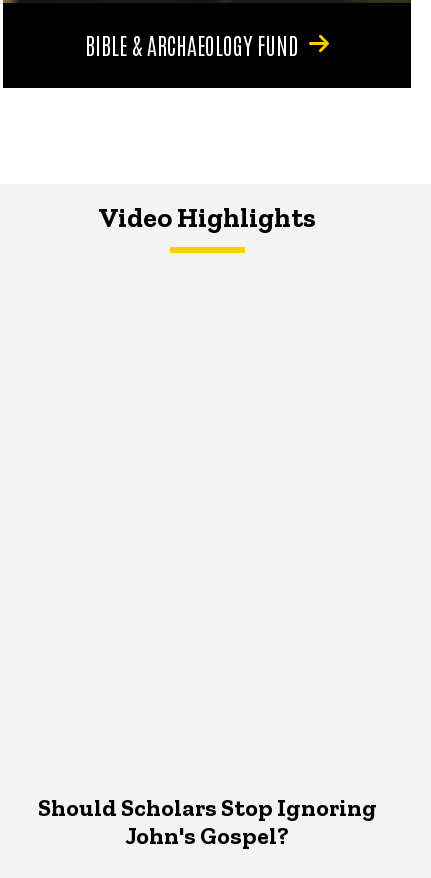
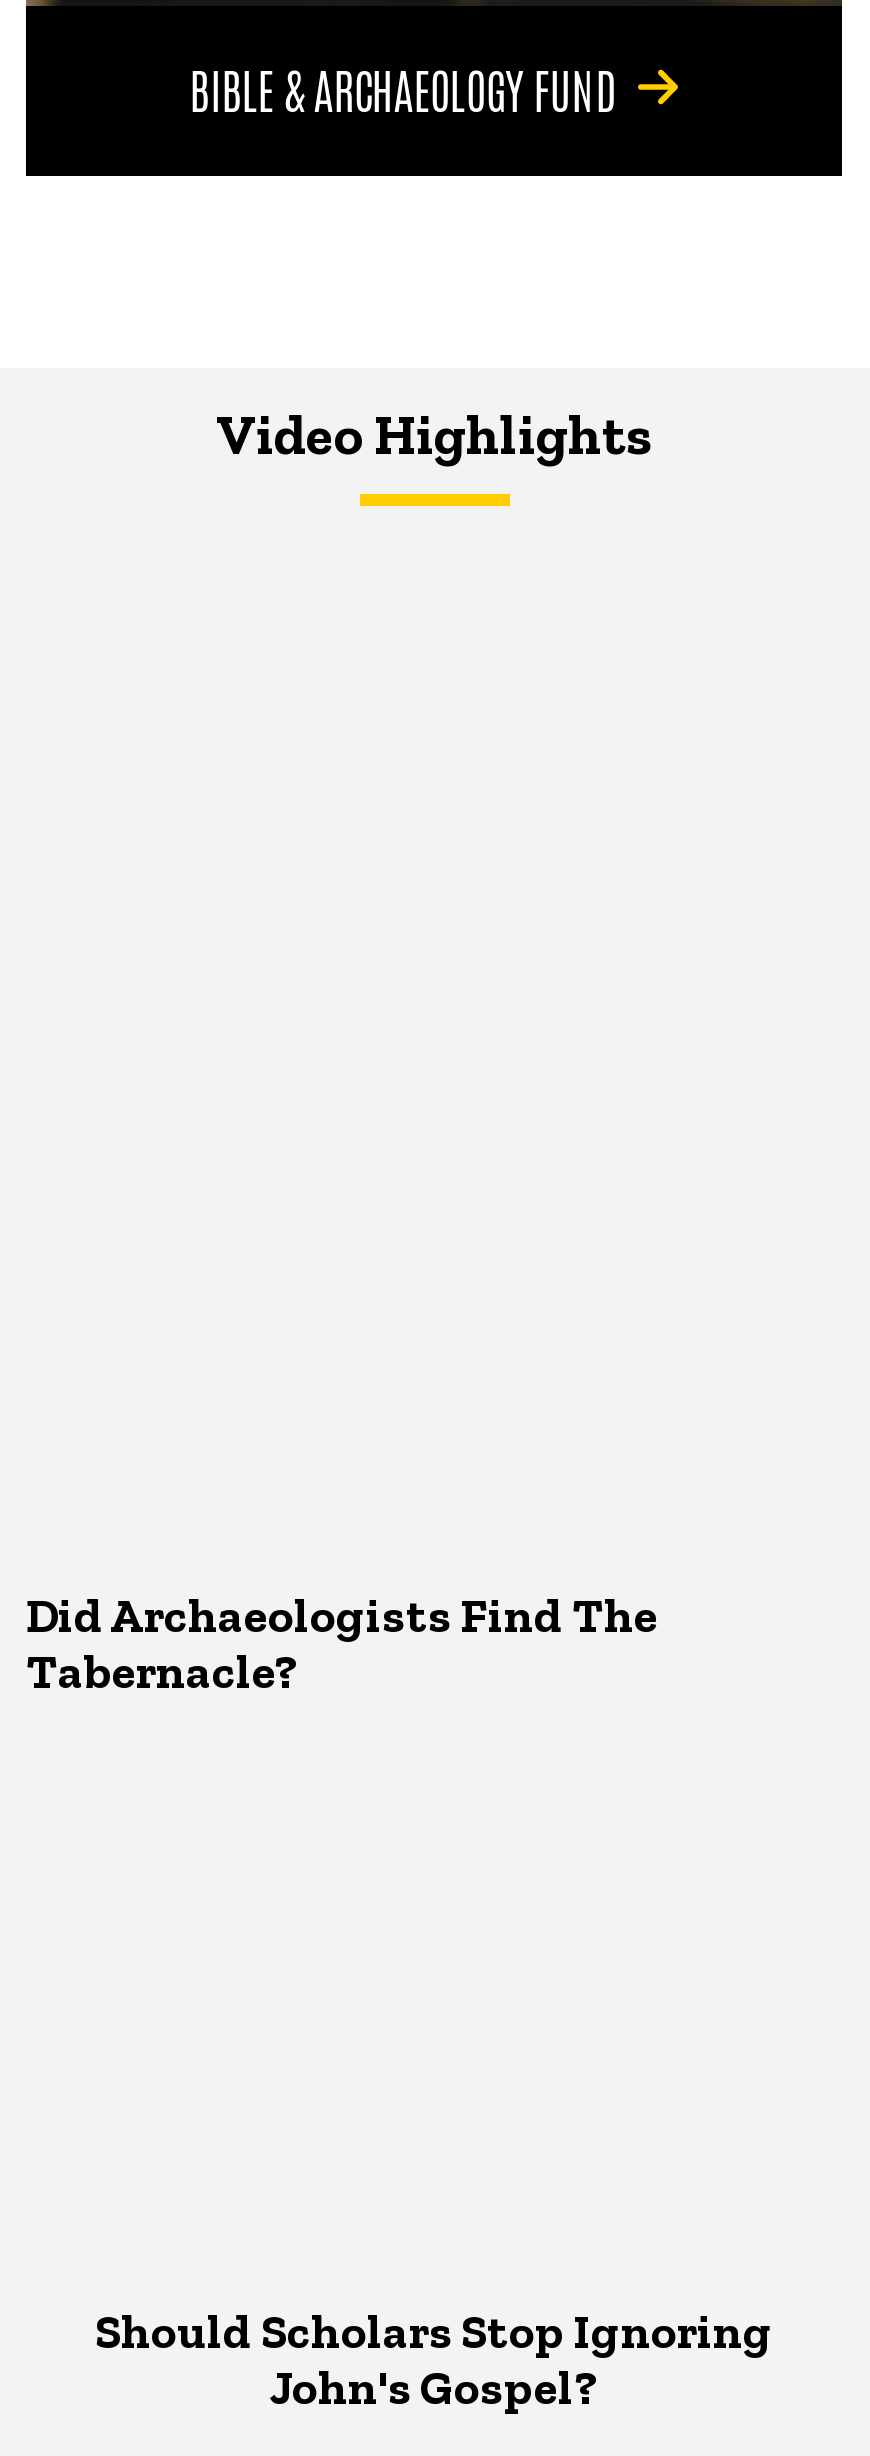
none -> [26,1586,658,1700] Did Archaeologists Find The | Tabernacle?

